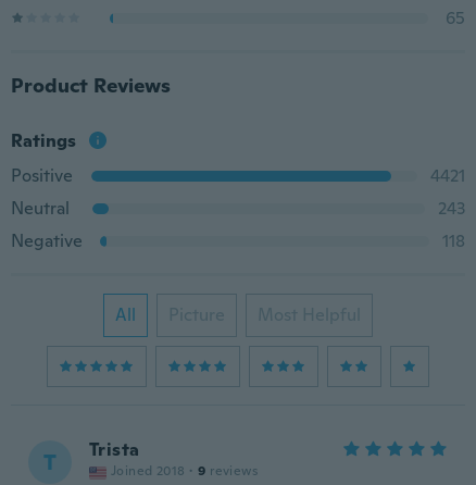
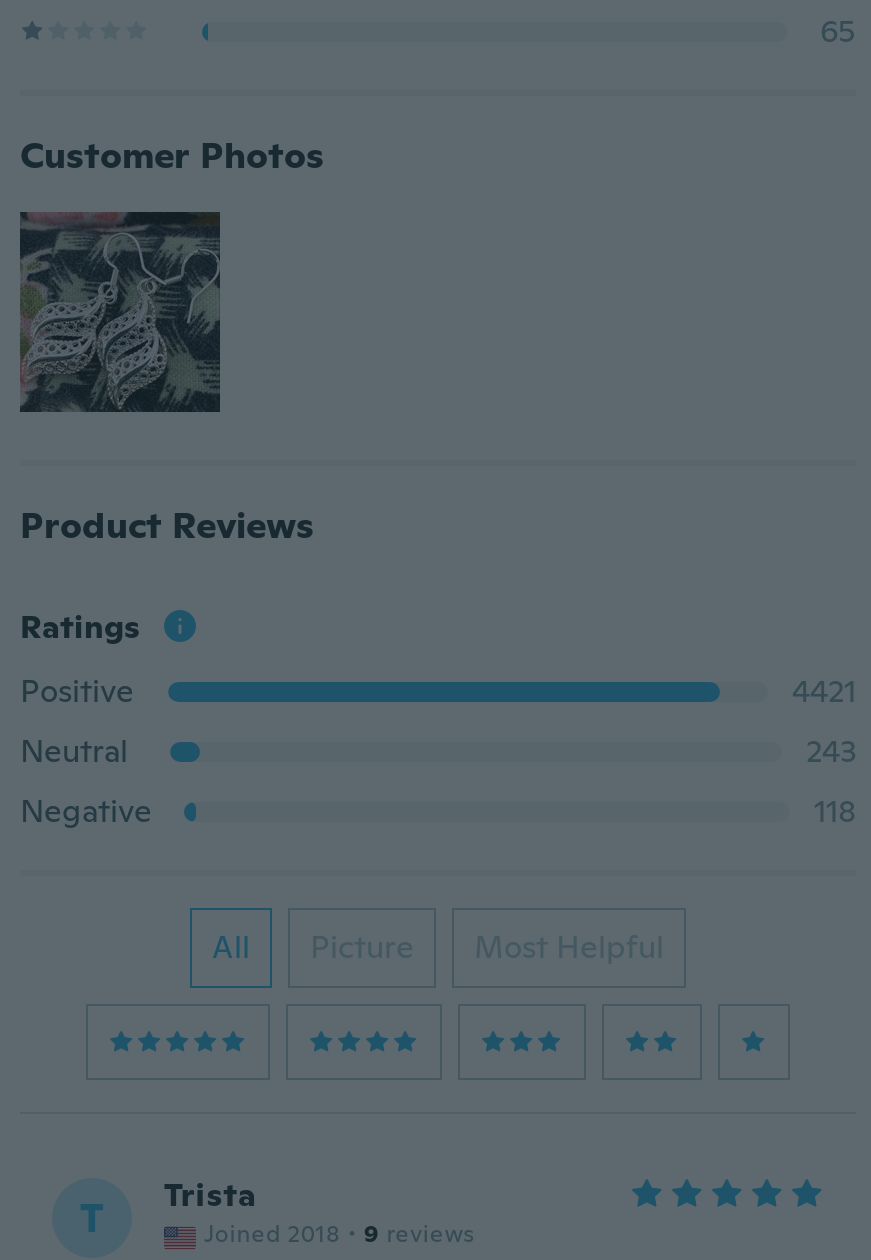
none -> [18,210,222,414] [image]
none -> [20,132,324,178] Customer Photos

